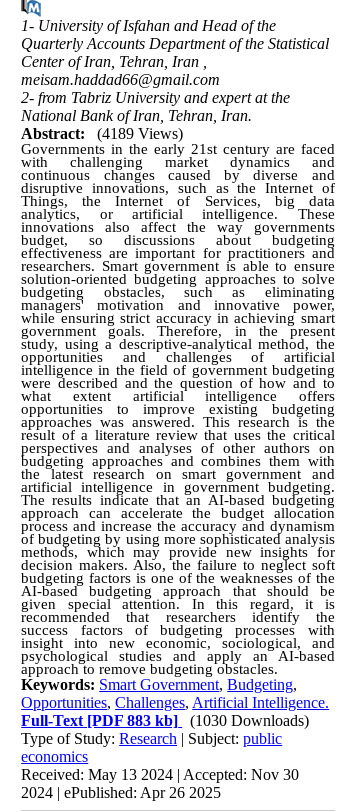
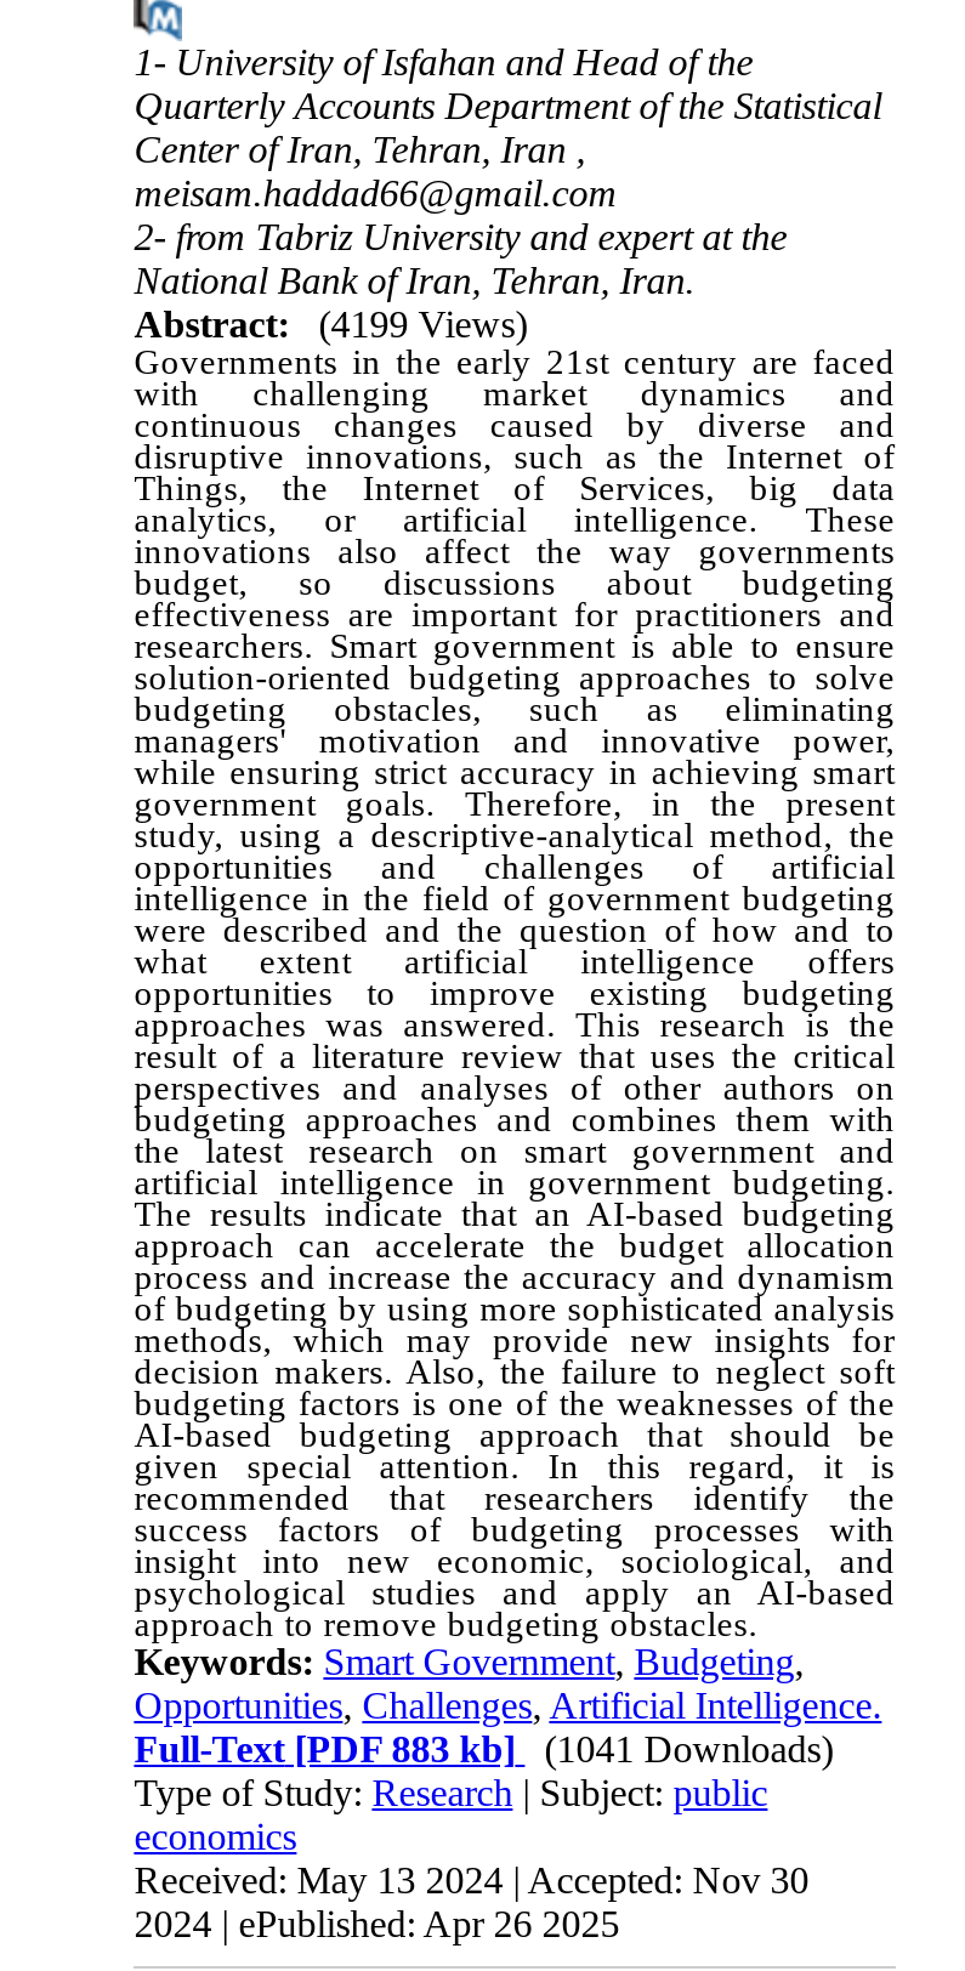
[21,125,183,142] Abstract: (4189 Views) -> [134,303,527,344] Abstract: (4199 Views)
[21,712,309,729] Full-Text [PDF 883 kb] (1030 Downloads) -> [134,1728,833,1769] Full-Text [PDF 883 kb] (1041 Downloads)

